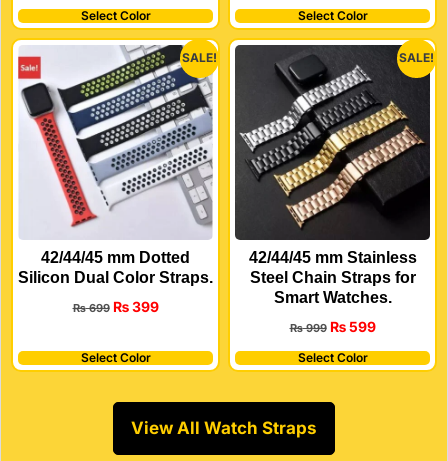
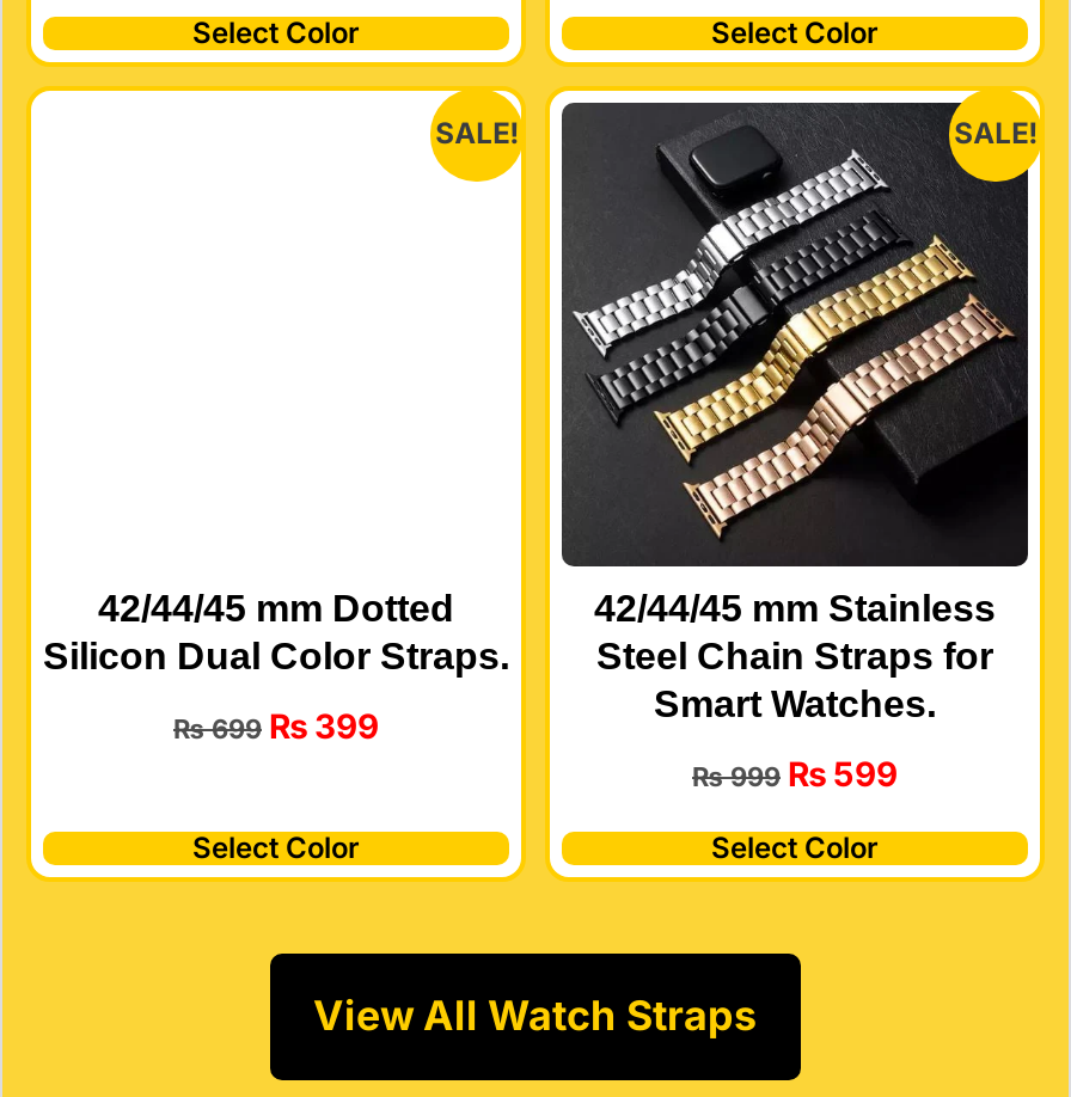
[17,40,214,240] [image] -> none

